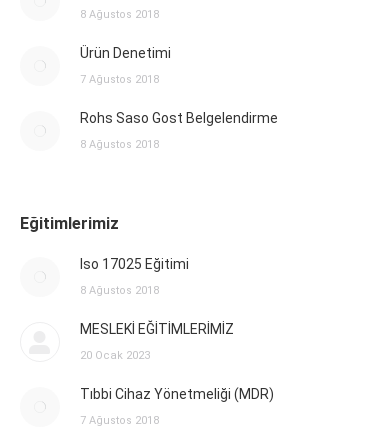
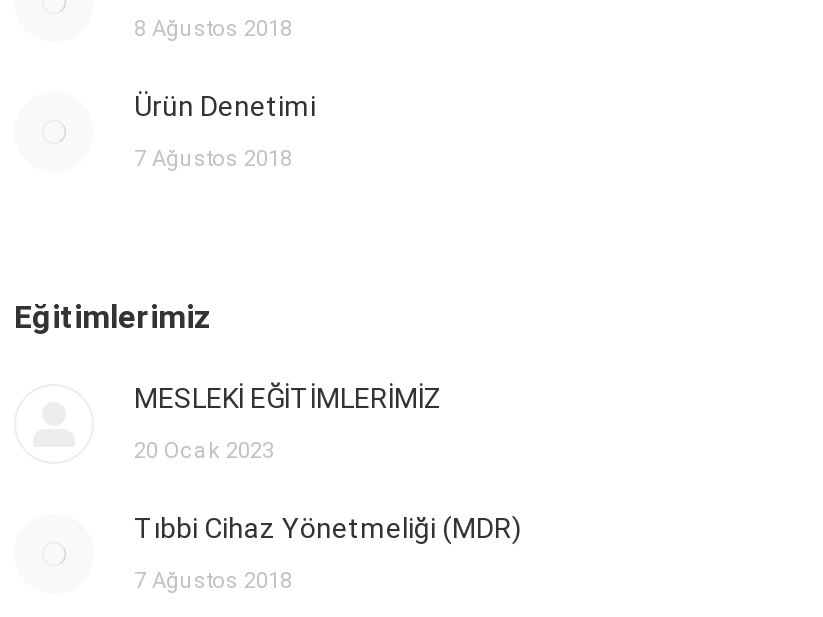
[80,110,278,151] Rohs Saso Gost Belgelendirme | 8 Ağustos 2018 -> none
[80,256,189,297] Iso 17025 Eğitimi | 8 Ağustos 2018 -> none

